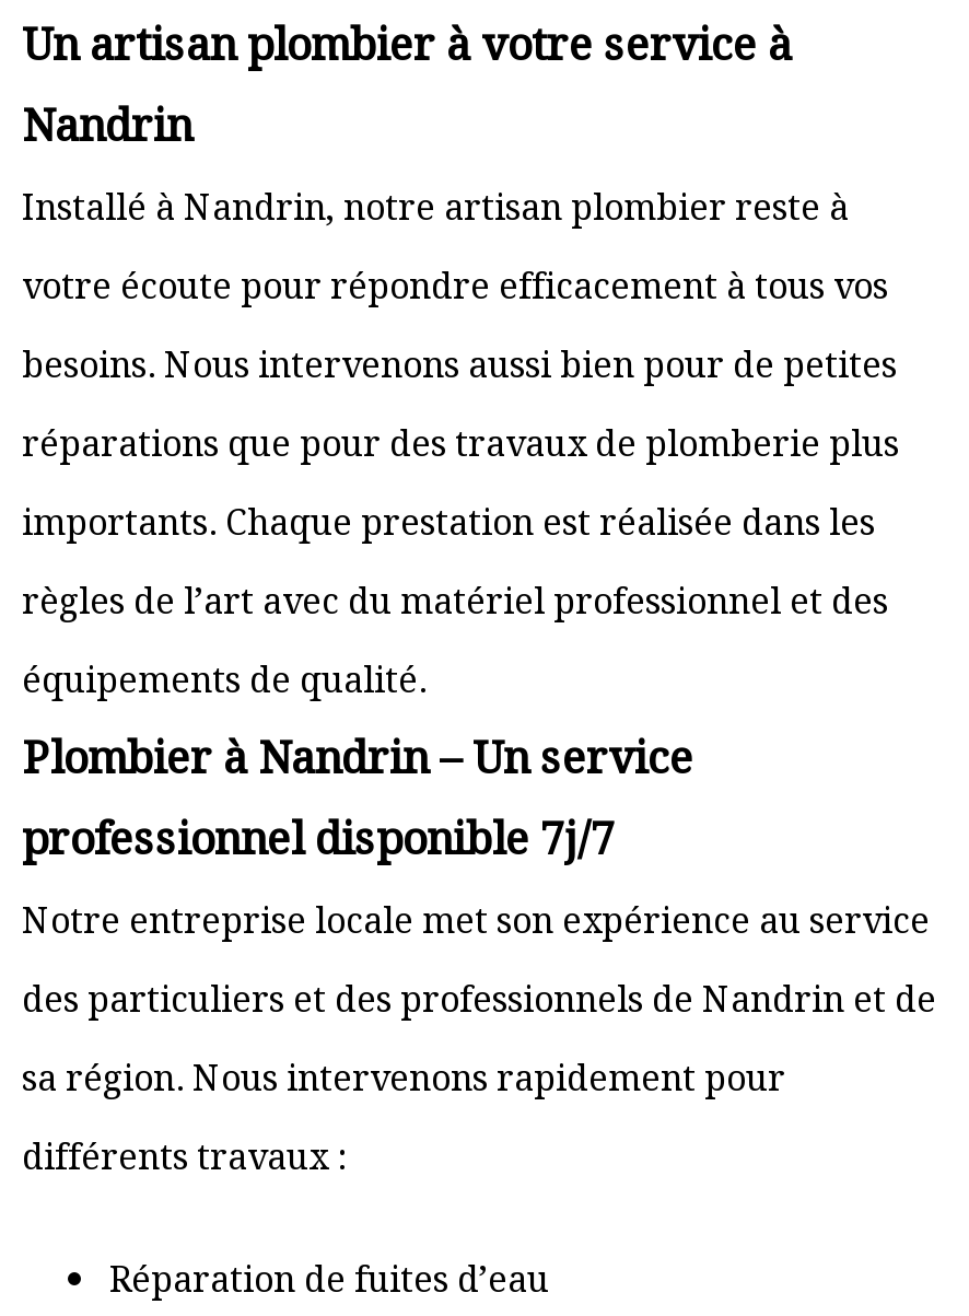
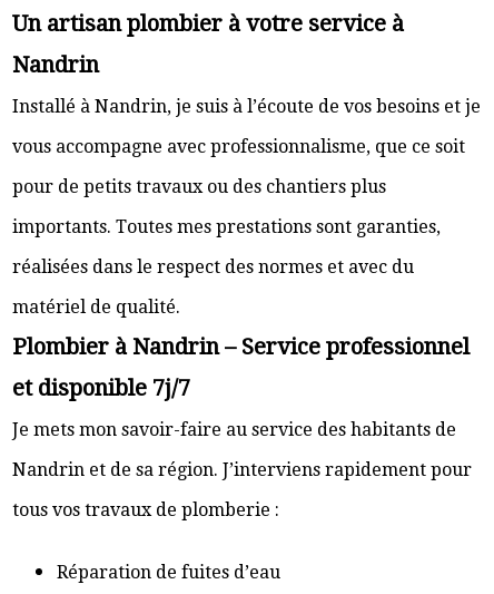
[22,187,936,1178] Installé à Nandrin, notre artisan plombier reste à | votre écoute pour répondre efficacement à tous vos | besoins. Nous intervenons aussi bien pour de petites | réparations que pour des travaux de plomberie plus | importants. Chaque prestation est réalisée dans les | règles de l’art avec du matériel professionnel et des | équipements de qualité. | Plombier à Nandrin – Un service | professionnel disponible 7j/7 | Notre entreprise locale met son expérience au service | des particuliers et des professionnels de Nandrin et de | sa région. Nous intervenons rapidement pour | différents travaux : -> [12,96,481,520] Installé à Nandrin, je suis à l’écoute de vos besoins et je | vous accompagne avec professionnalisme, que ce soit | pour de petits travaux ou des chantiers plus | importants. Toutes mes prestations sont garanties, | réalisées dans le respect des normes et avec du | matériel de qualité. | Plombier à Nandrin – Service professionnel | et disponible 7j/7 | Je mets mon savoir-faire au service des habitants de | Nandrin et de sa région. J’interviens rapidement pour | tous vos travaux de plomberie :

